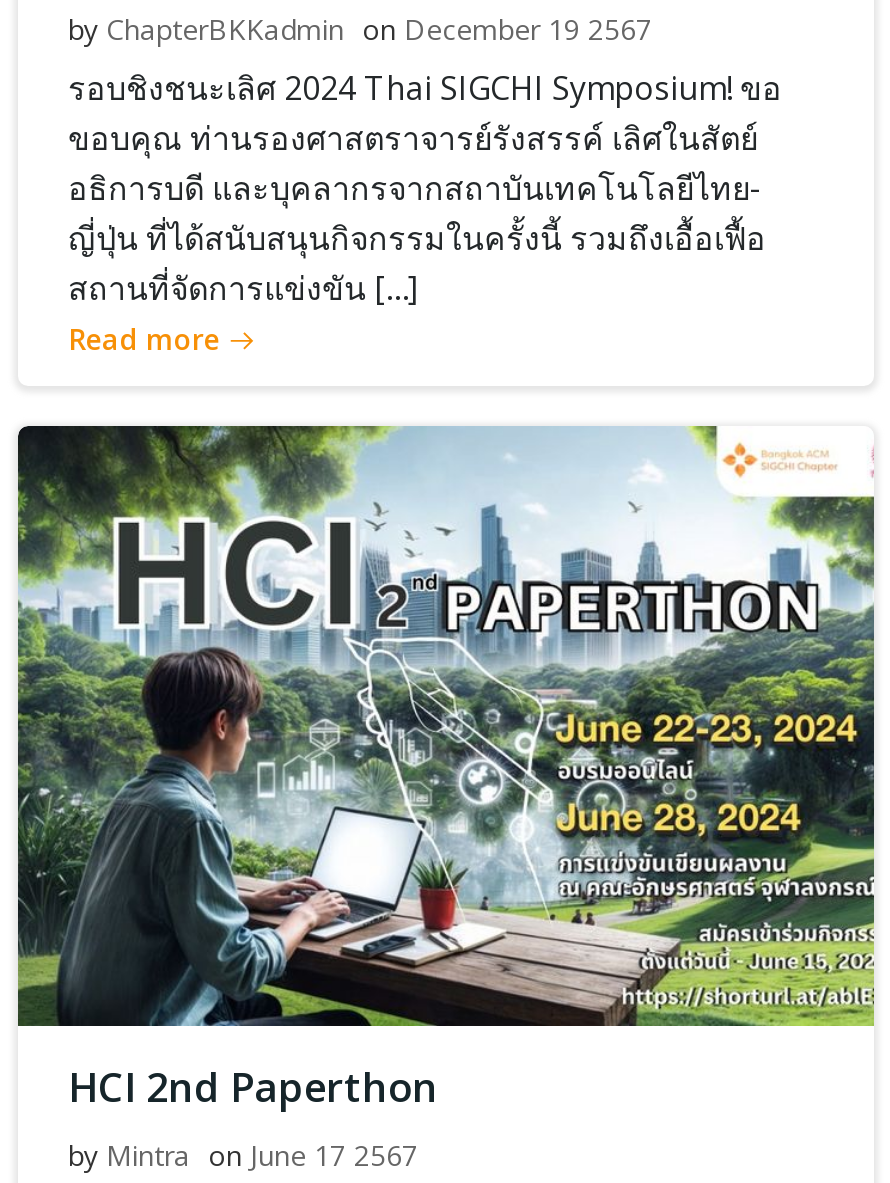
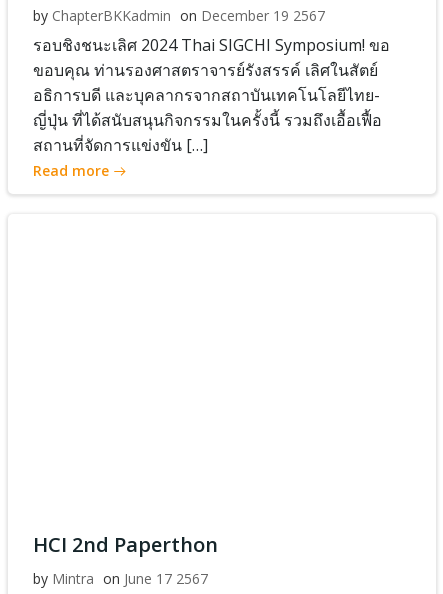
[16,424,876,1028] [image] -> none

